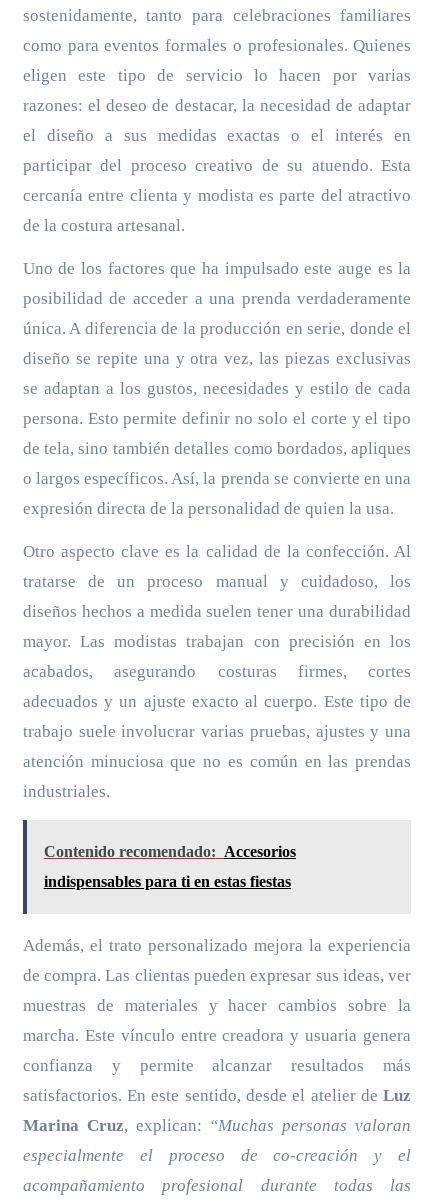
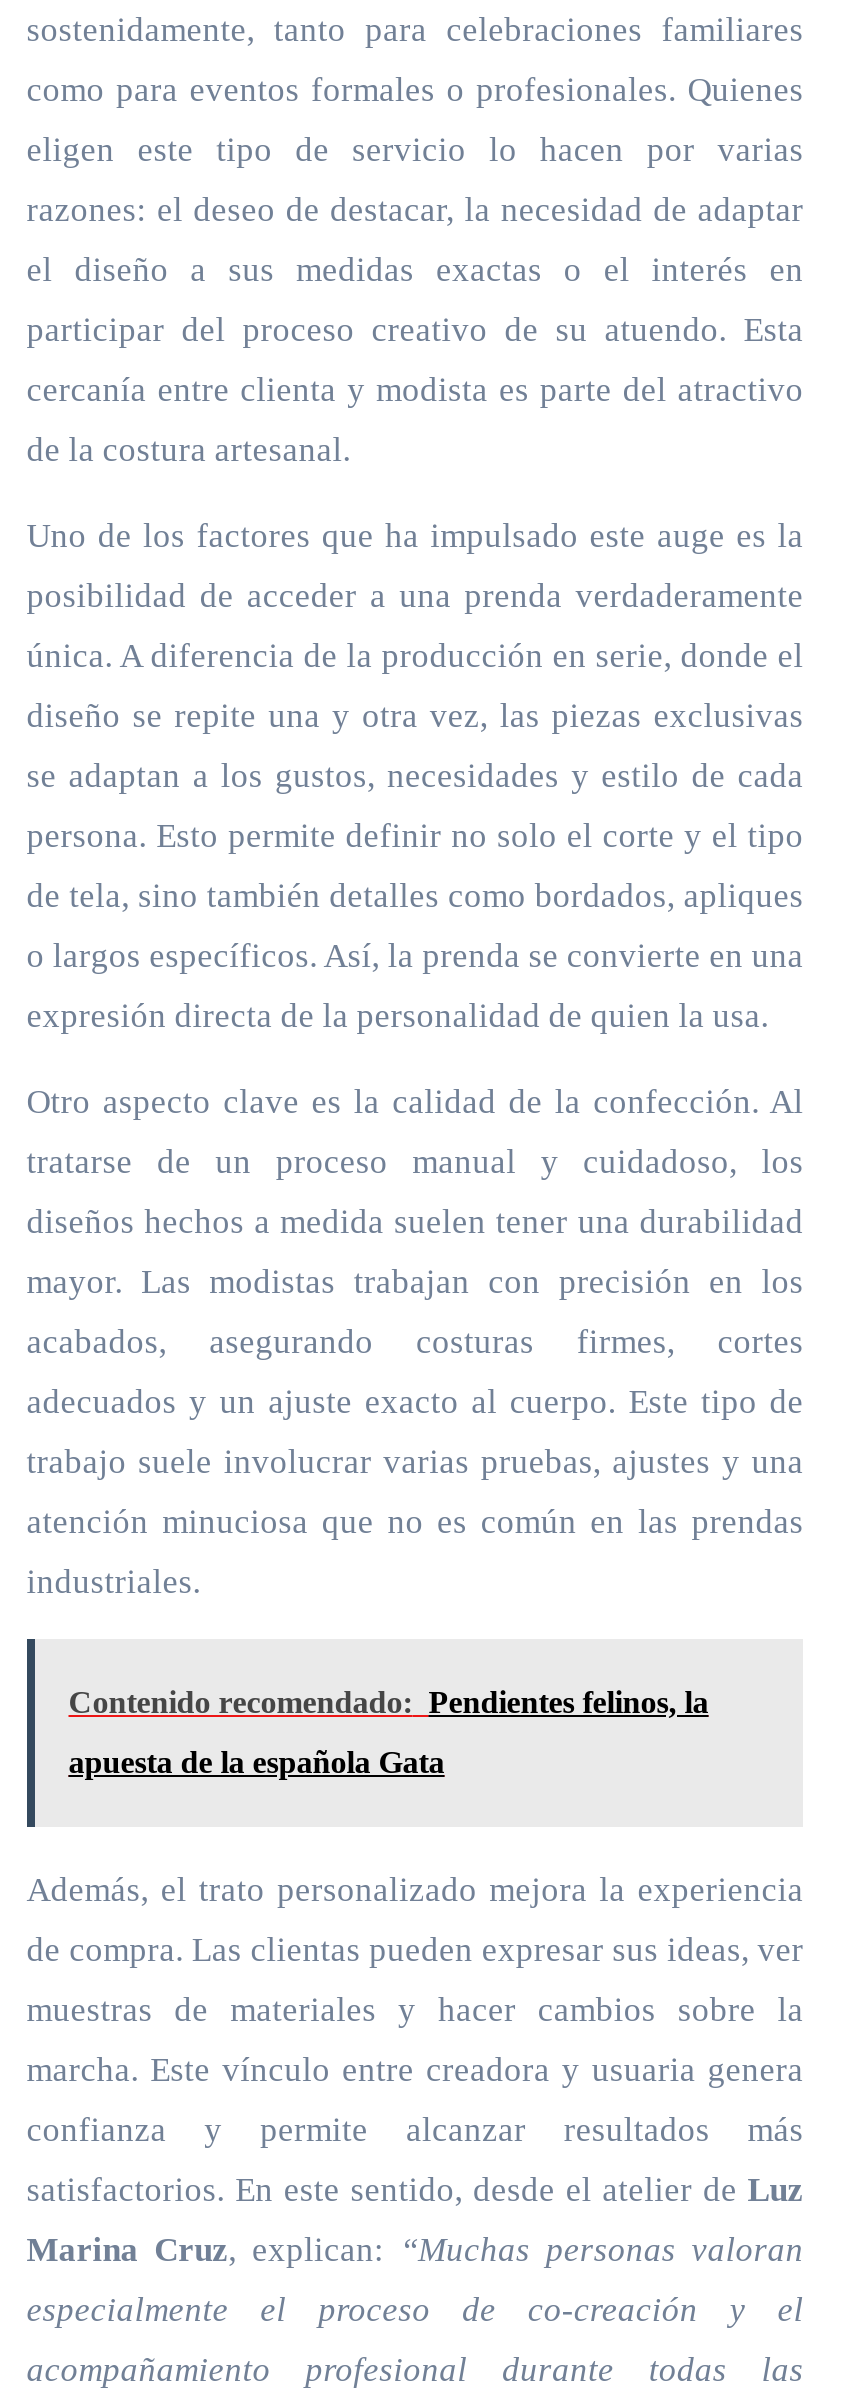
[44,843,296,860] Contenido recomendado: Accesorios -> [69,1685,709,1719] Contenido recomendado: Pendientes felinos, la
[44,873,291,890] indispensables para ti en estas fiestas -> [69,1745,445,1779] apuesta de la española Gata

